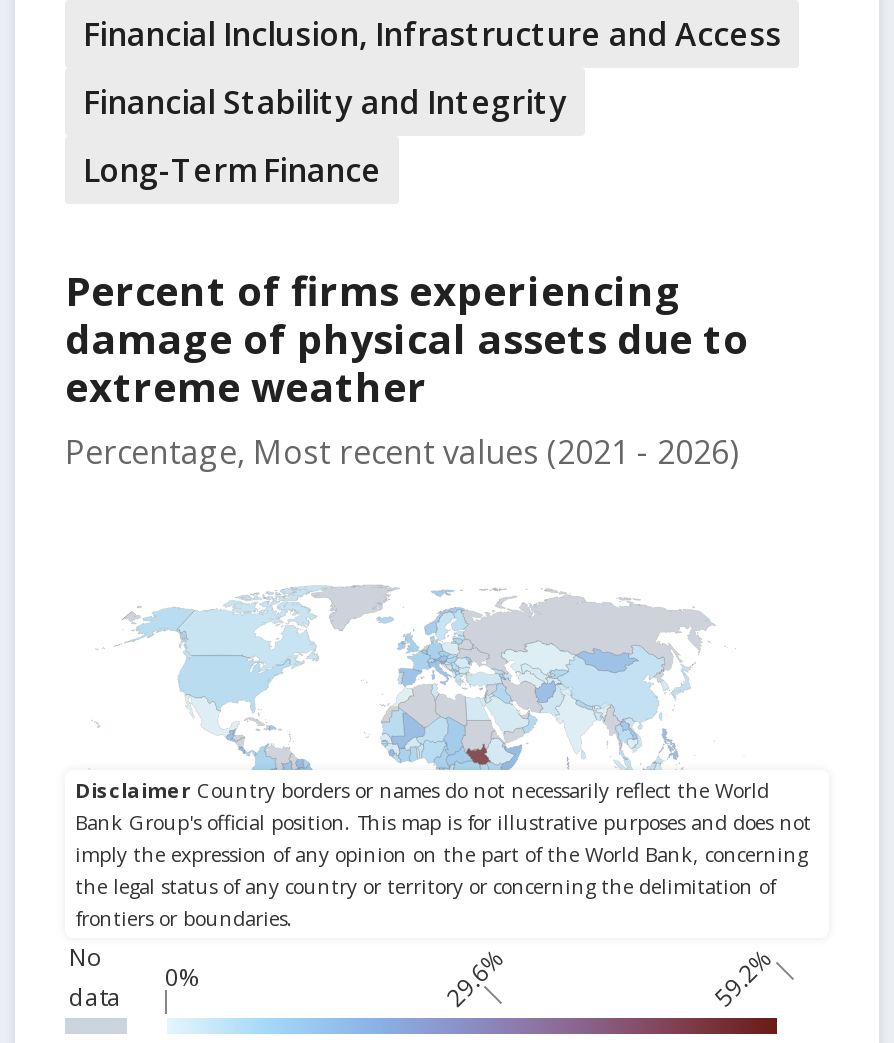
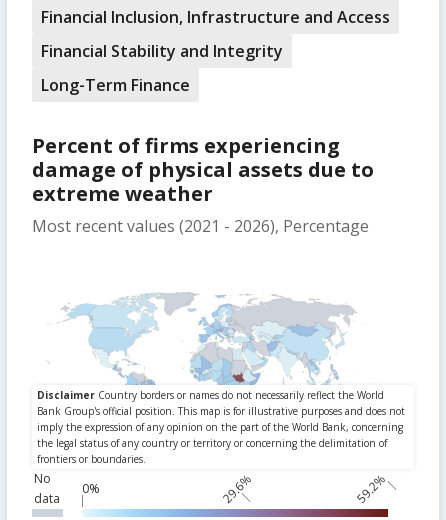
[65,430,739,474] Percentage, Most recent values (2021 - 2026) -> [32,215,369,237] Most recent values (2021 - 2026), Percentage

